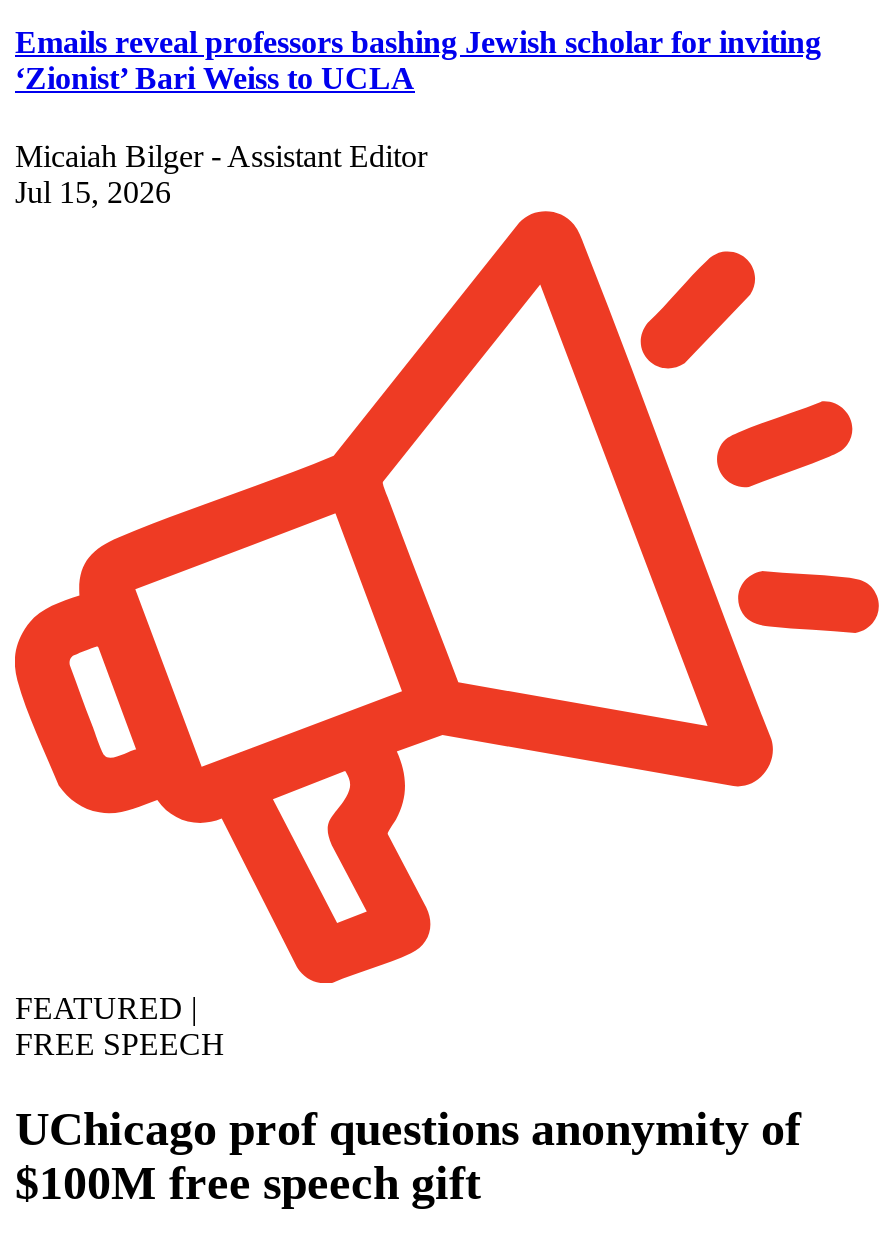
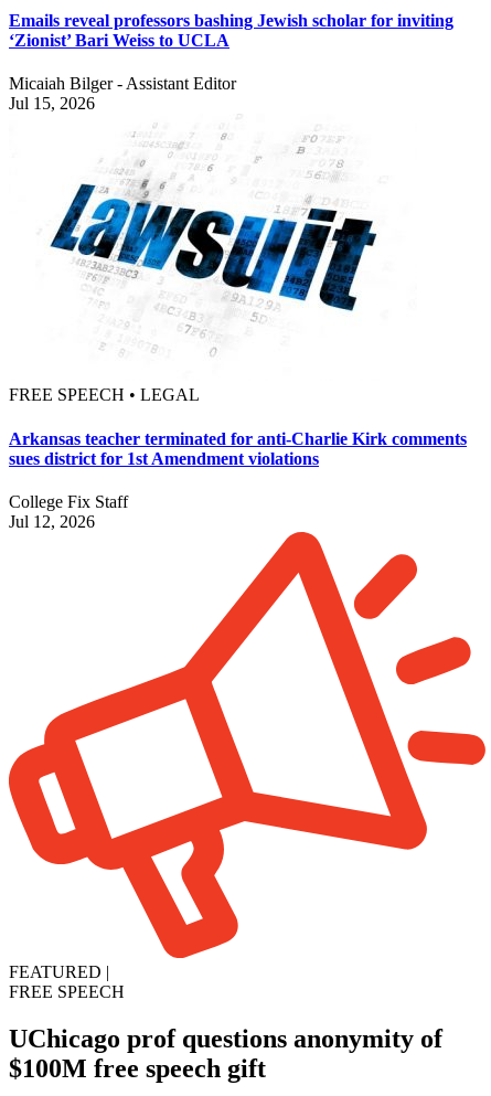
none -> [9,386,467,531] FREE SPEECH • LEGAL | Arkansas teacher terminated for anti-Charlie Kirk comments | sues district for 1st Amendment violations | College Fix Staff | Jul 12, 2026
none -> [50,134,377,334] [image]

